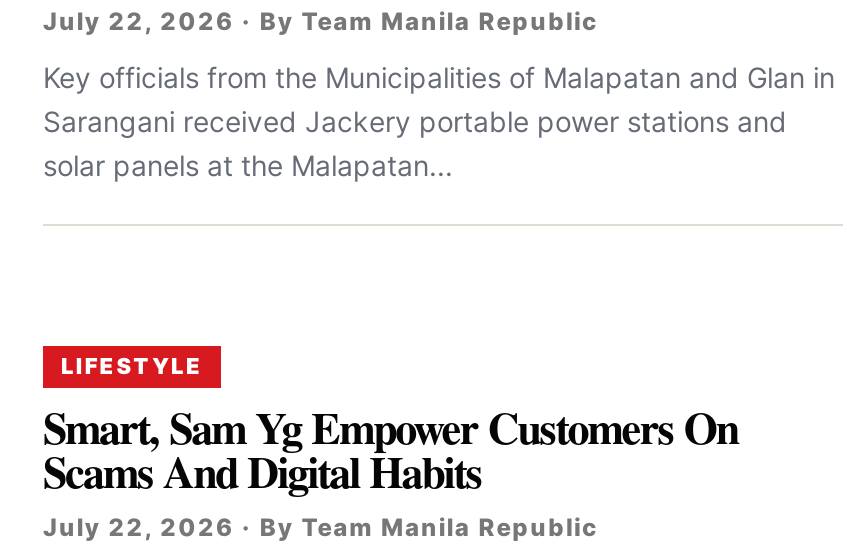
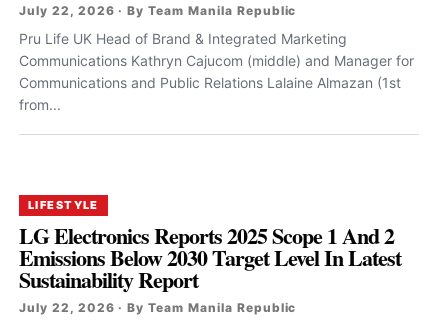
[43,60,835,182] Key officials from the Municipalities of Malapatan and Glan in | Sarangani received Jackery portable power stations and | solar panels at the Malapatan... -> [19,30,414,113] Pru Life UK Head of Brand & Integrated Marketing | Communications Kathryn Cajucom (middle) and Manager for | Communications and Public Relations Lalaine Almazan (1st | from...
[43,394,738,504] Smart, Sam Yg Empower Customers On | Scams And Digital Habits -> [19,219,401,296] LG Electronics Reports 2025 Scope 1 And 2 | Emissions Below 2030 Target Level In Latest | Sustainability Report

